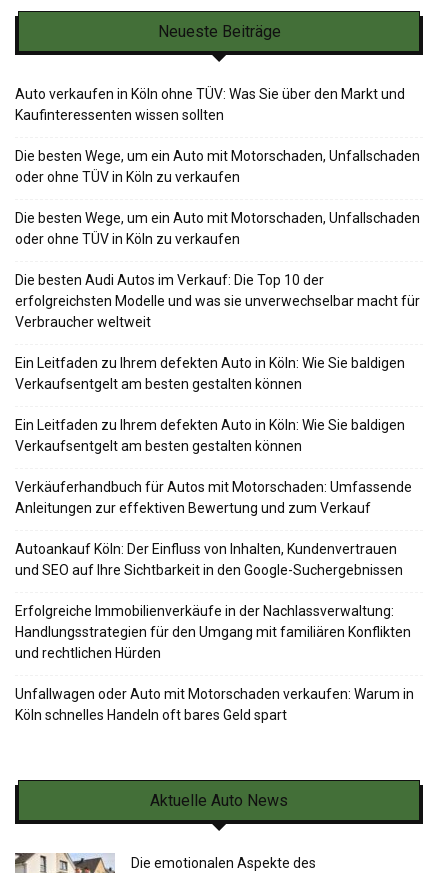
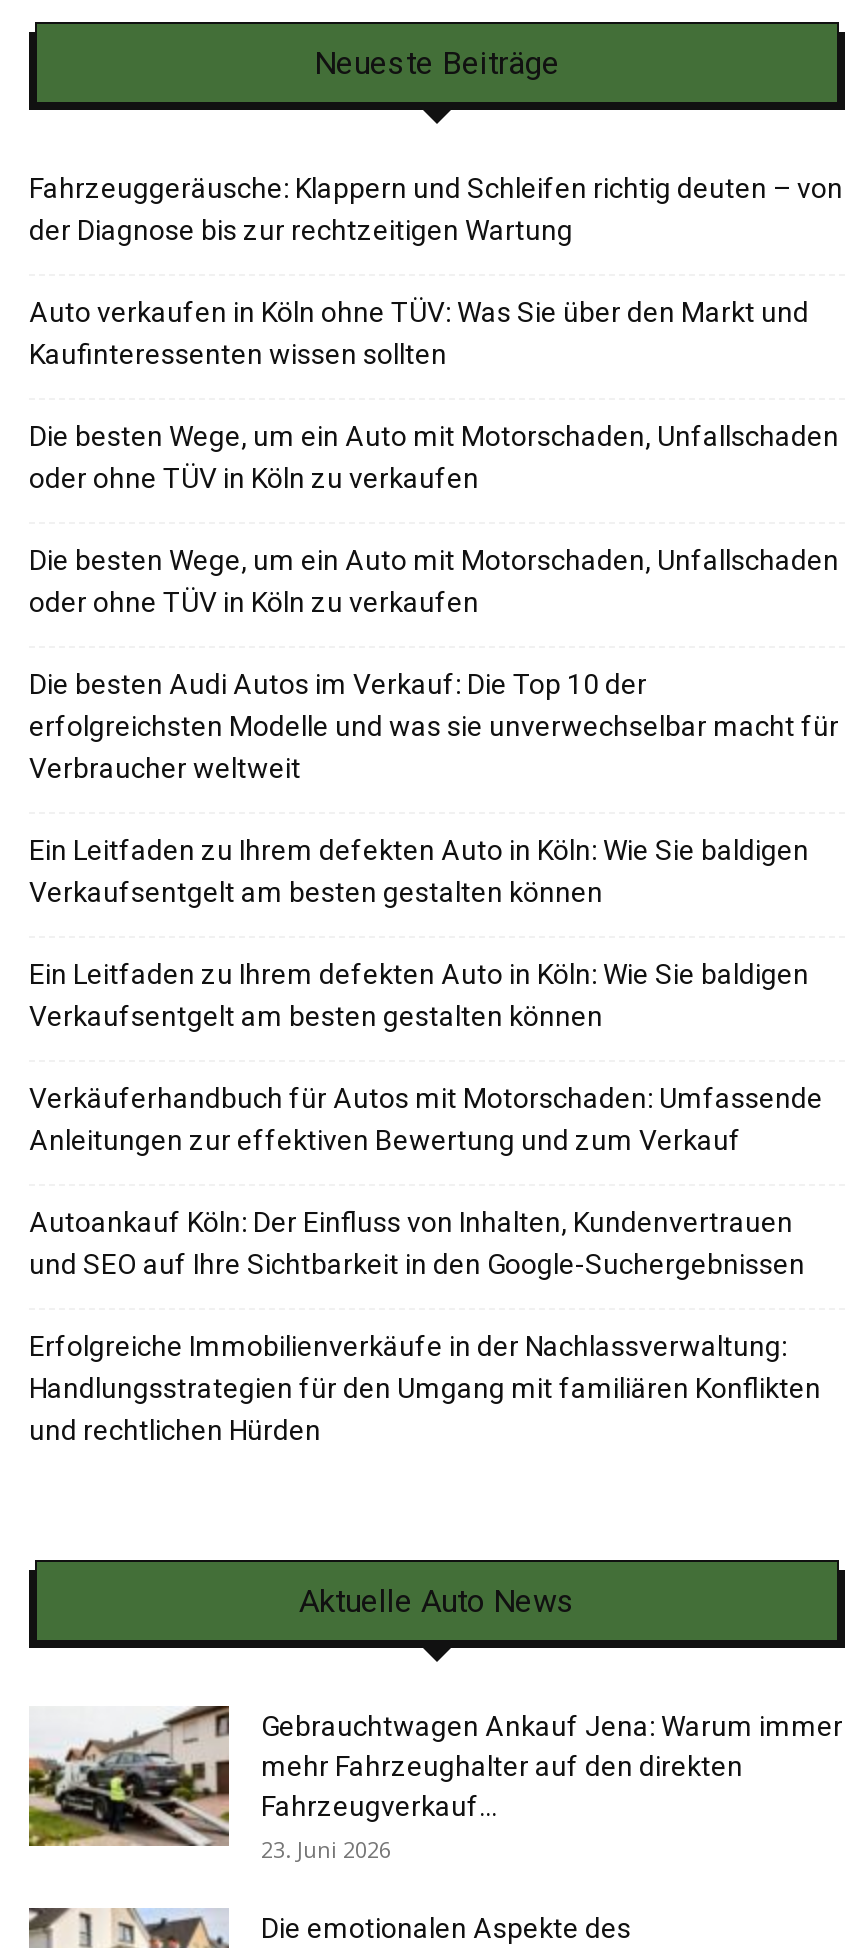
none -> [29,172,843,246] Fahrzeuggeräusche: Klappern und Schleifen richtig deuten – von | der Diagnose bis zur rechtzeitigen Wartung
[15,686,414,723] Unfallwagen oder Auto mit Motorschaden verkaufen: Warum in | Köln schnelles Handeln oft bares Geld spart -> none
none -> [27,1704,843,1864] [image] | Gebrauchtwagen Ankauf Jena: Warum immer | mehr Fahrzeughalter auf den direkten | Fahrzeugverkauf... | 23. Juni 2026

